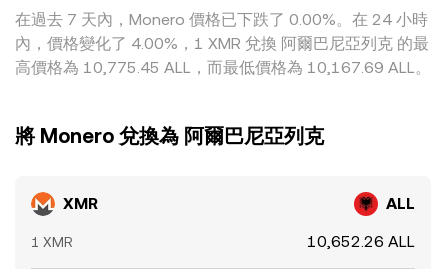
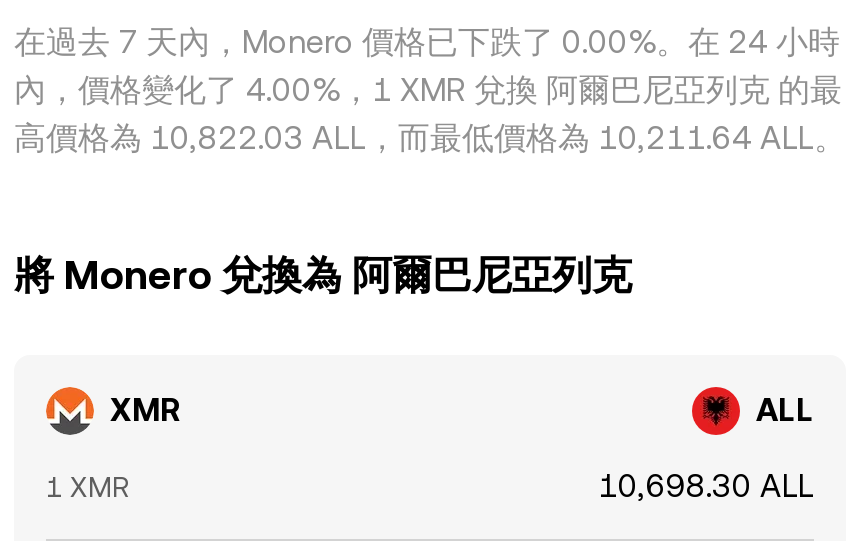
[15,58,431,77] 高價格為 10,775.45 ALL，而最低價格為 10,167.69 ALL。 -> [14,119,846,157] 高價格為 10,822.03 ALL，而最低價格為 10,211.64 ALL。
[307,232,415,251] 10,652.26 ALL -> [598,467,814,505] 10,698.30 ALL

